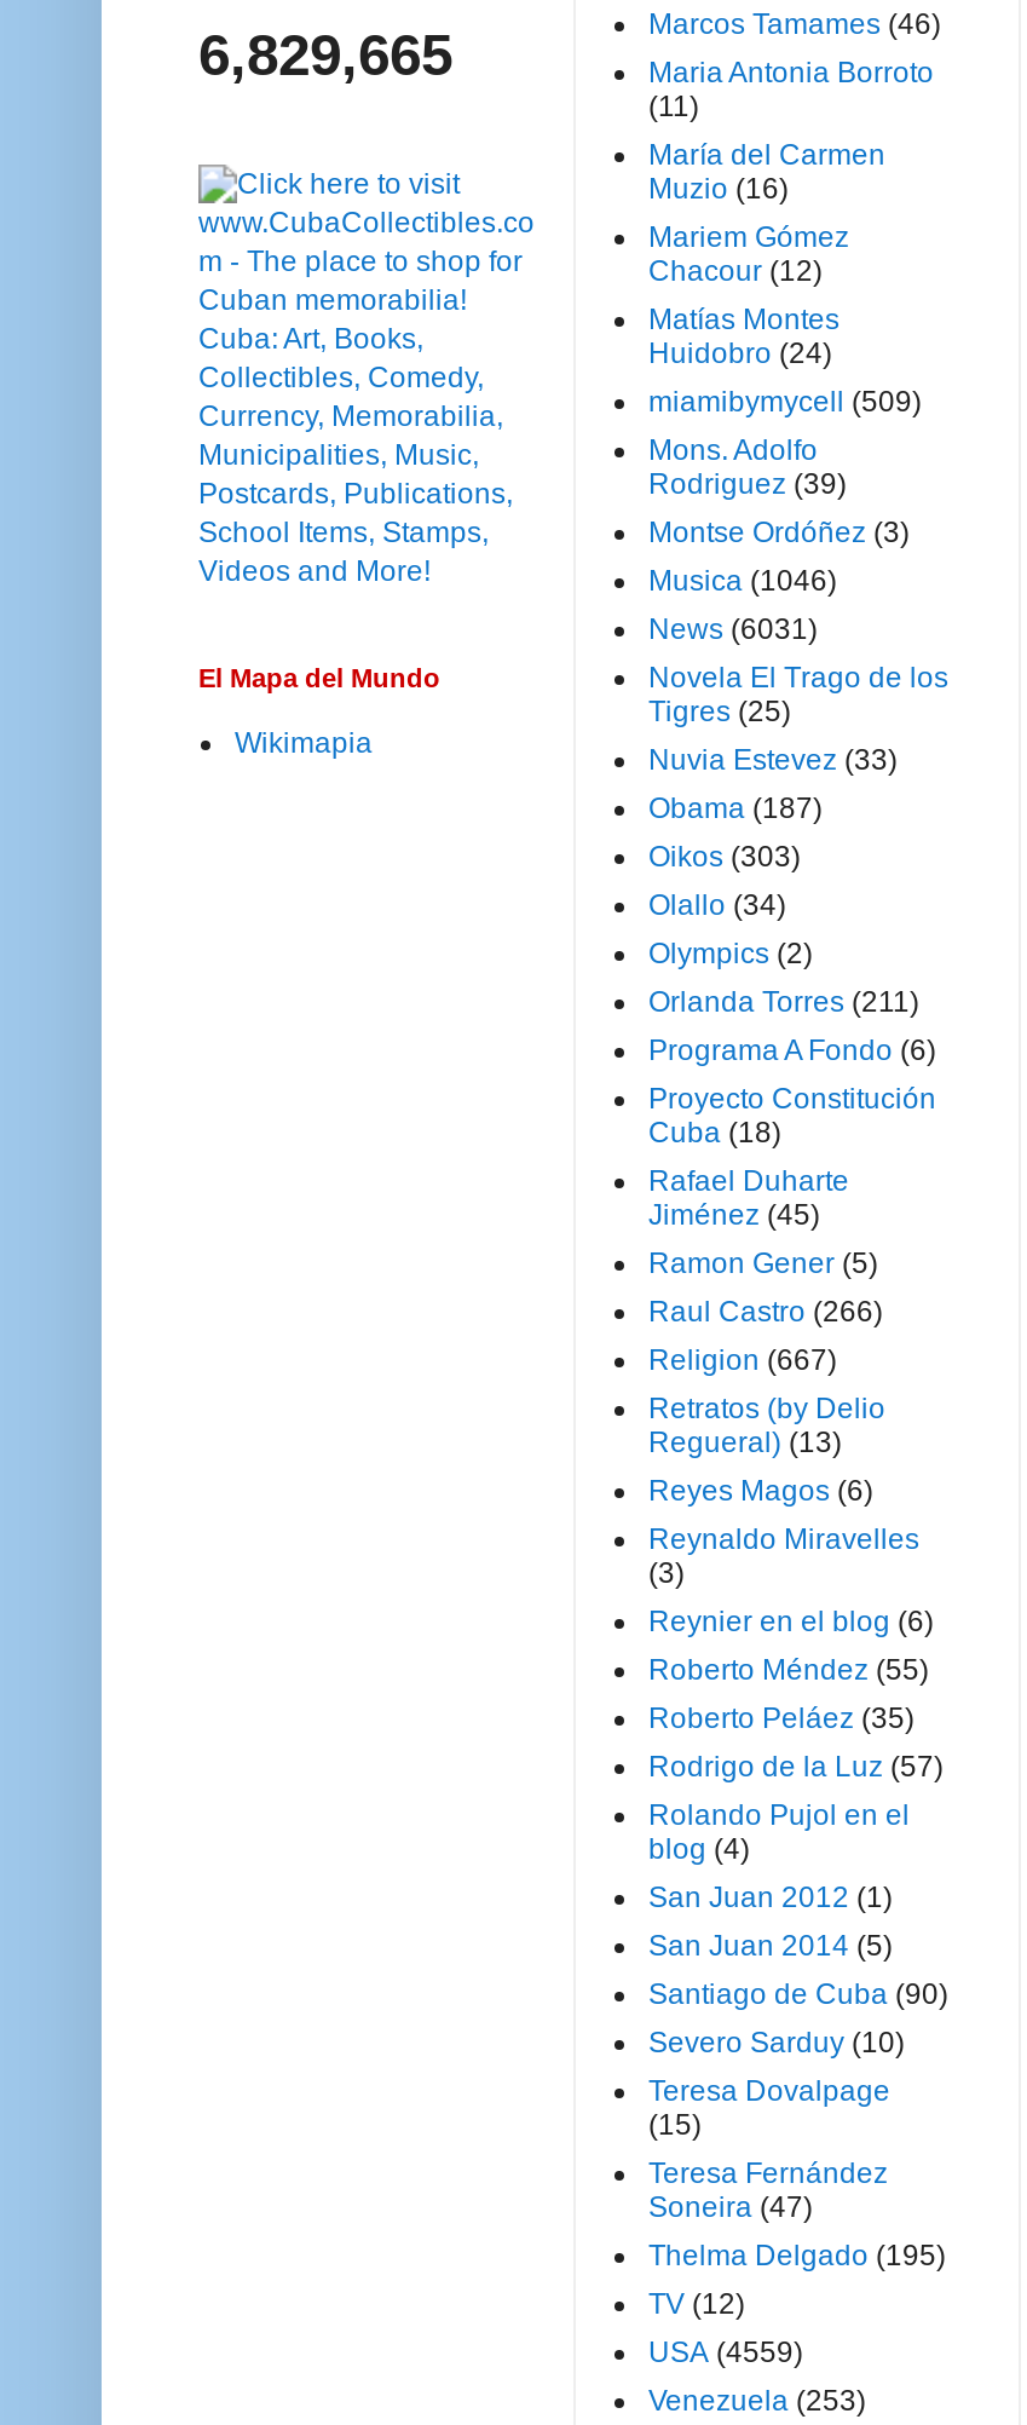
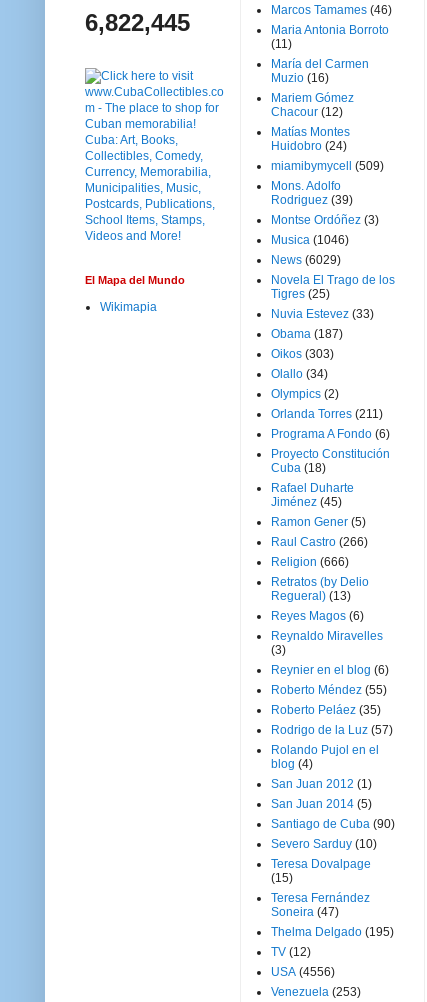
[198,22,452,87] 6,829,665 -> [85,9,190,36] 6,822,445
[648,612,818,646] News (6031) -> [271,253,341,267] News (6029)
[648,1343,837,1377] Religion (667) -> [271,555,349,569] Religion (666)
[648,2335,803,2369] USA (4559) -> [271,965,335,979] USA (4556)

